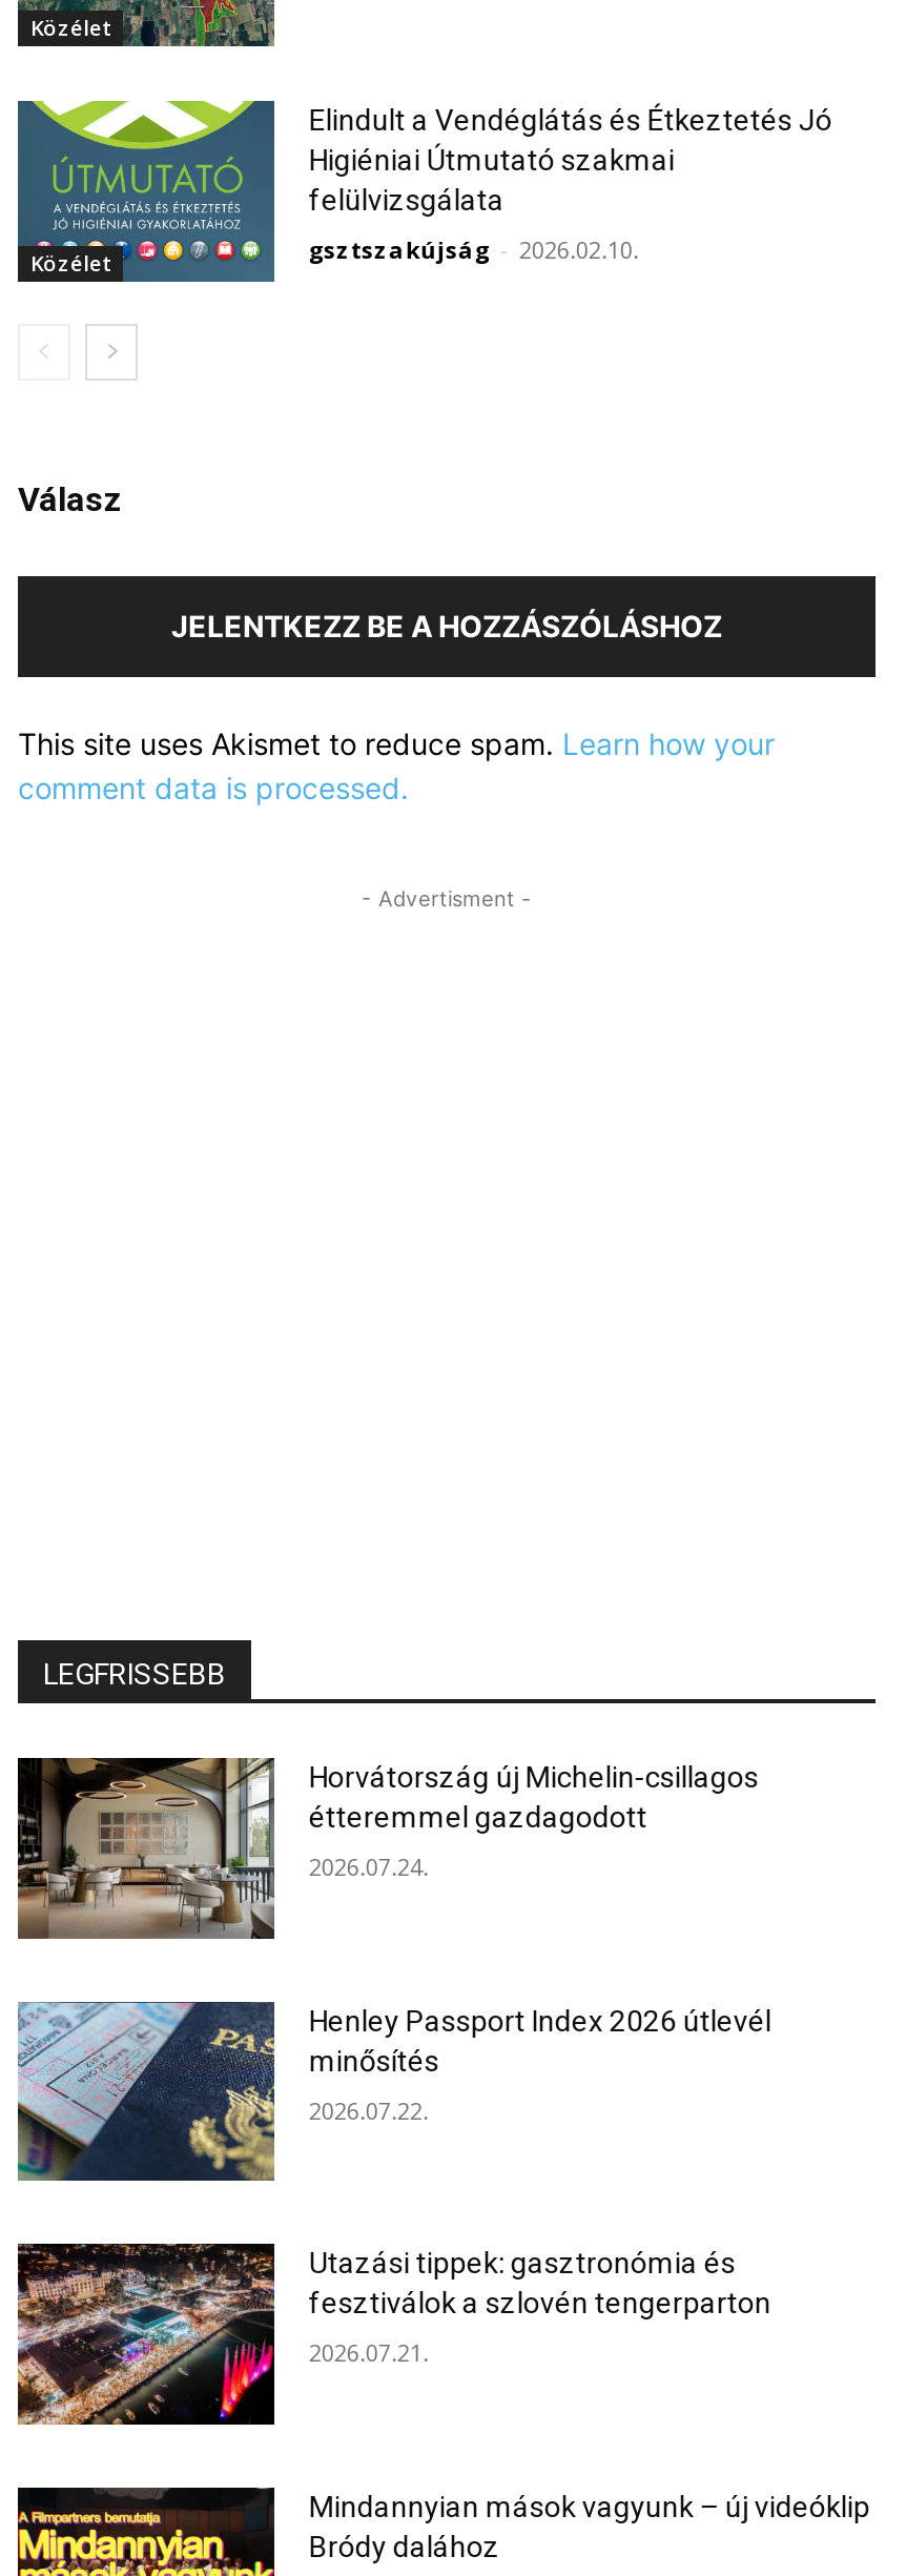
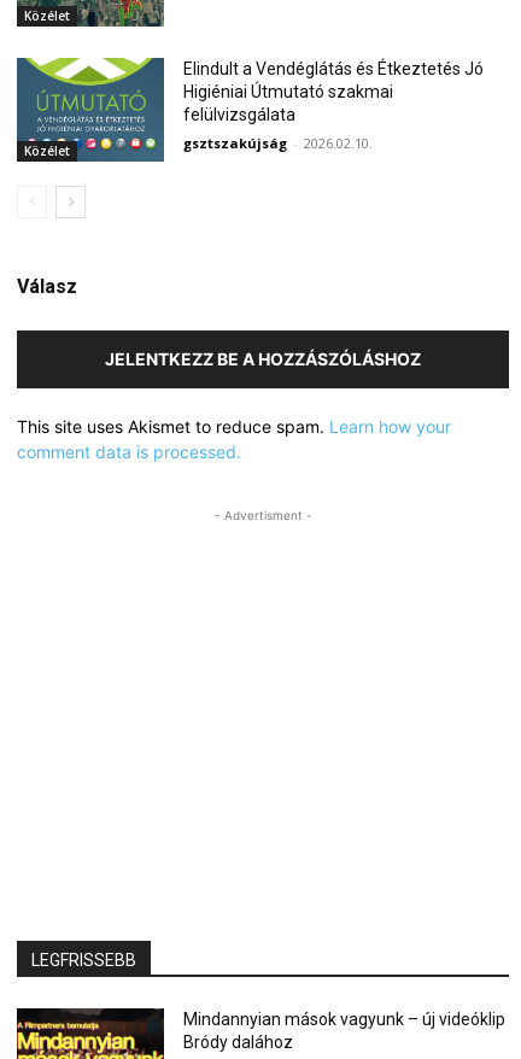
[16,1756,759,1941] [image] | Horvátország új Michelin-csillagos | étteremmel gazdagodott | 2026.07.24. -> none
[16,2000,771,2183] [image] | Henley Passport Index 2026 útlevél | minősítés | 2026.07.22. -> none
[16,2242,771,2433] [image] | Utazási tippek: gasztronómia és | fesztiválok a szlovén tengerparton | 2026.07.21. -> none

